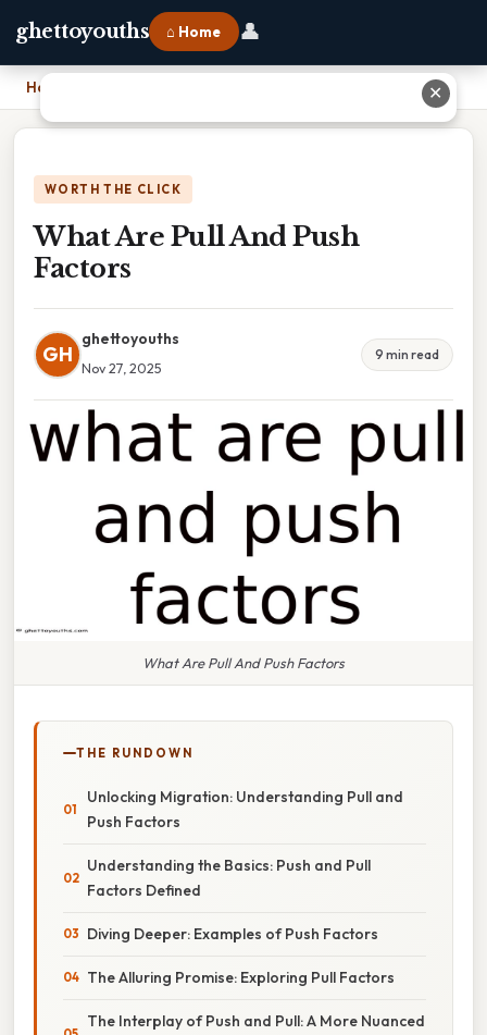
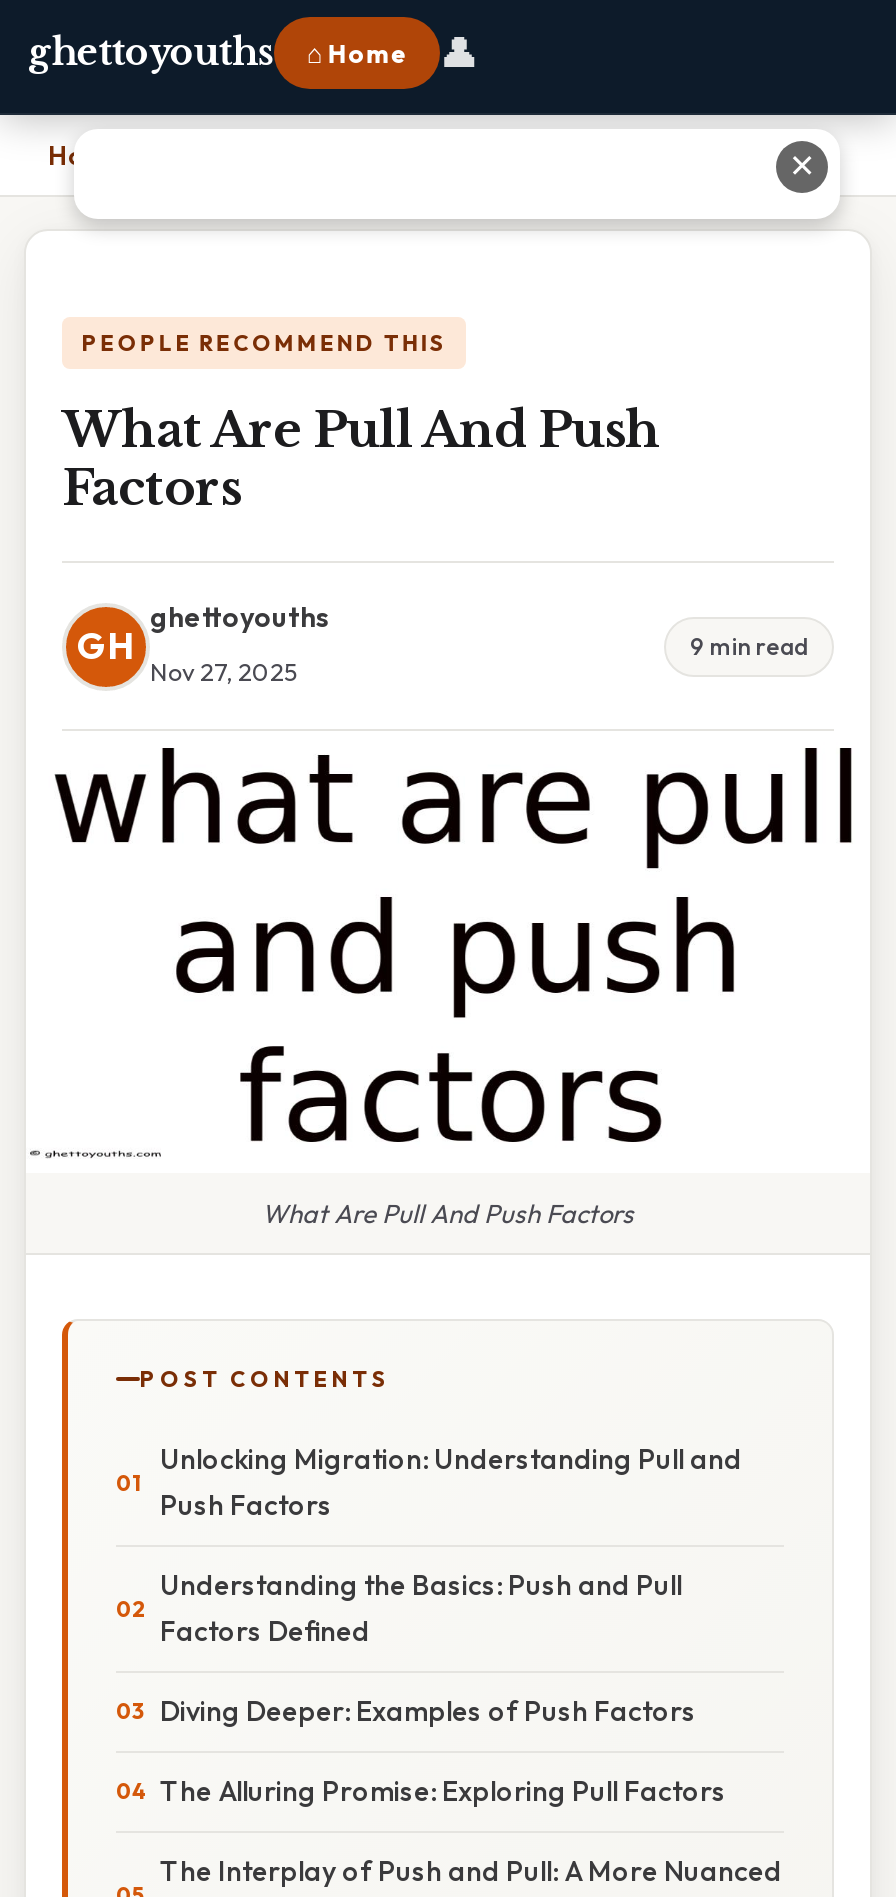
[45,182,182,197] WORTH THE CLICK -> [82,329,447,357] PEOPLE RECOMMEND THIS
[76,745,193,761] THE RUNDOWN -> [140,1365,390,1393] POST CONTENTS

